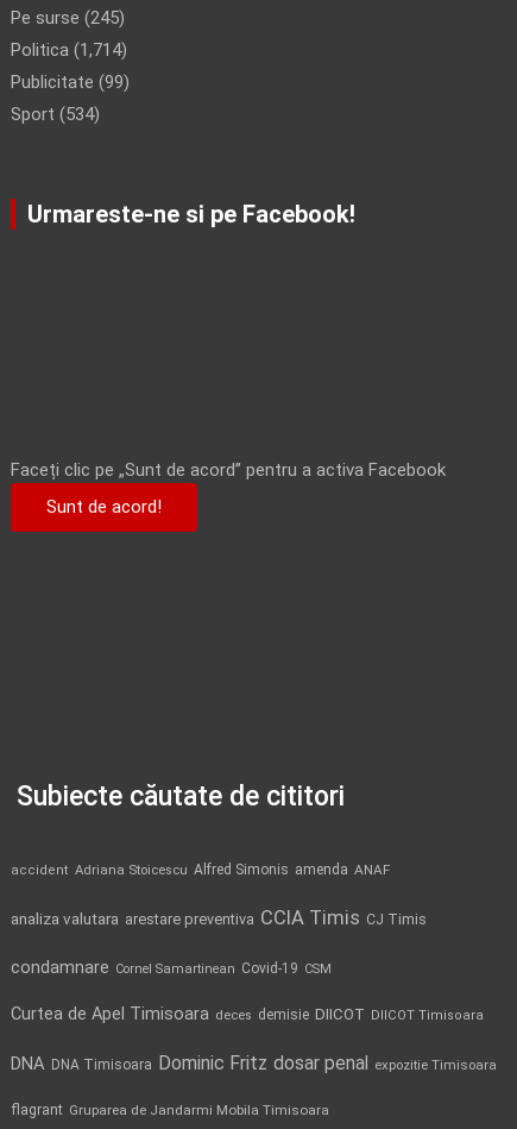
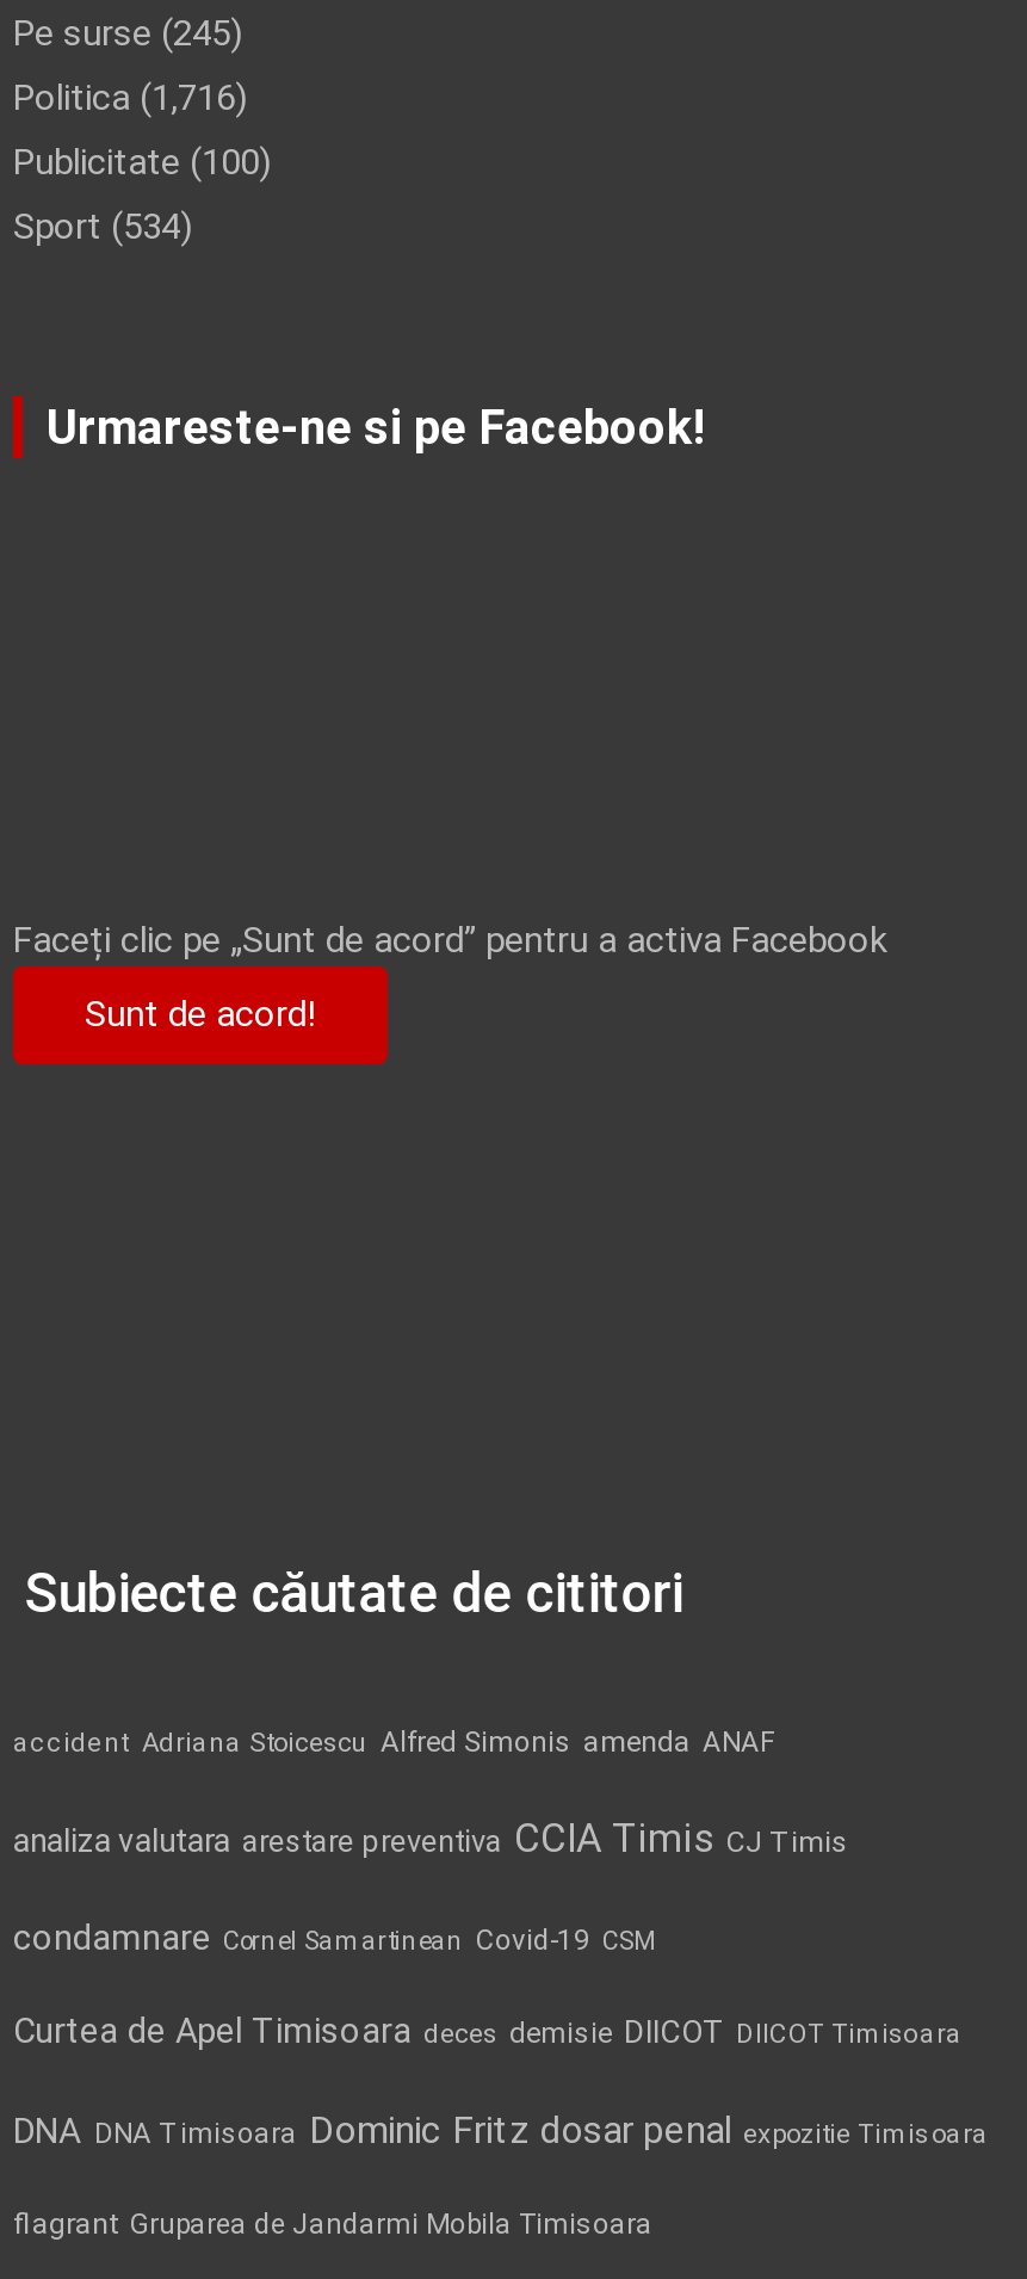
[11,39,127,61] Politica (1,714) -> [13,77,247,120] Politica (1,716)
[11,71,130,93] Publicitate (99) -> [13,141,271,184] Publicitate (100)

